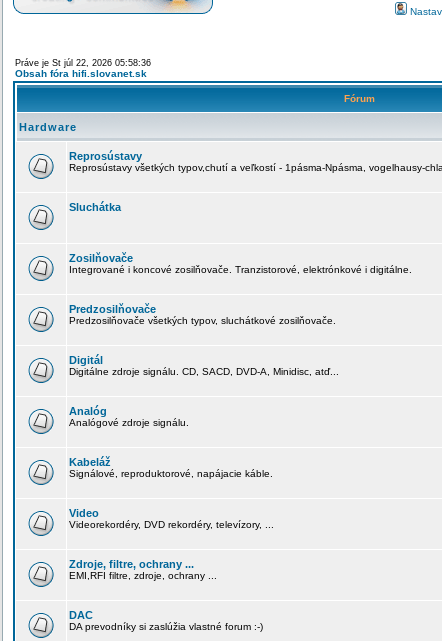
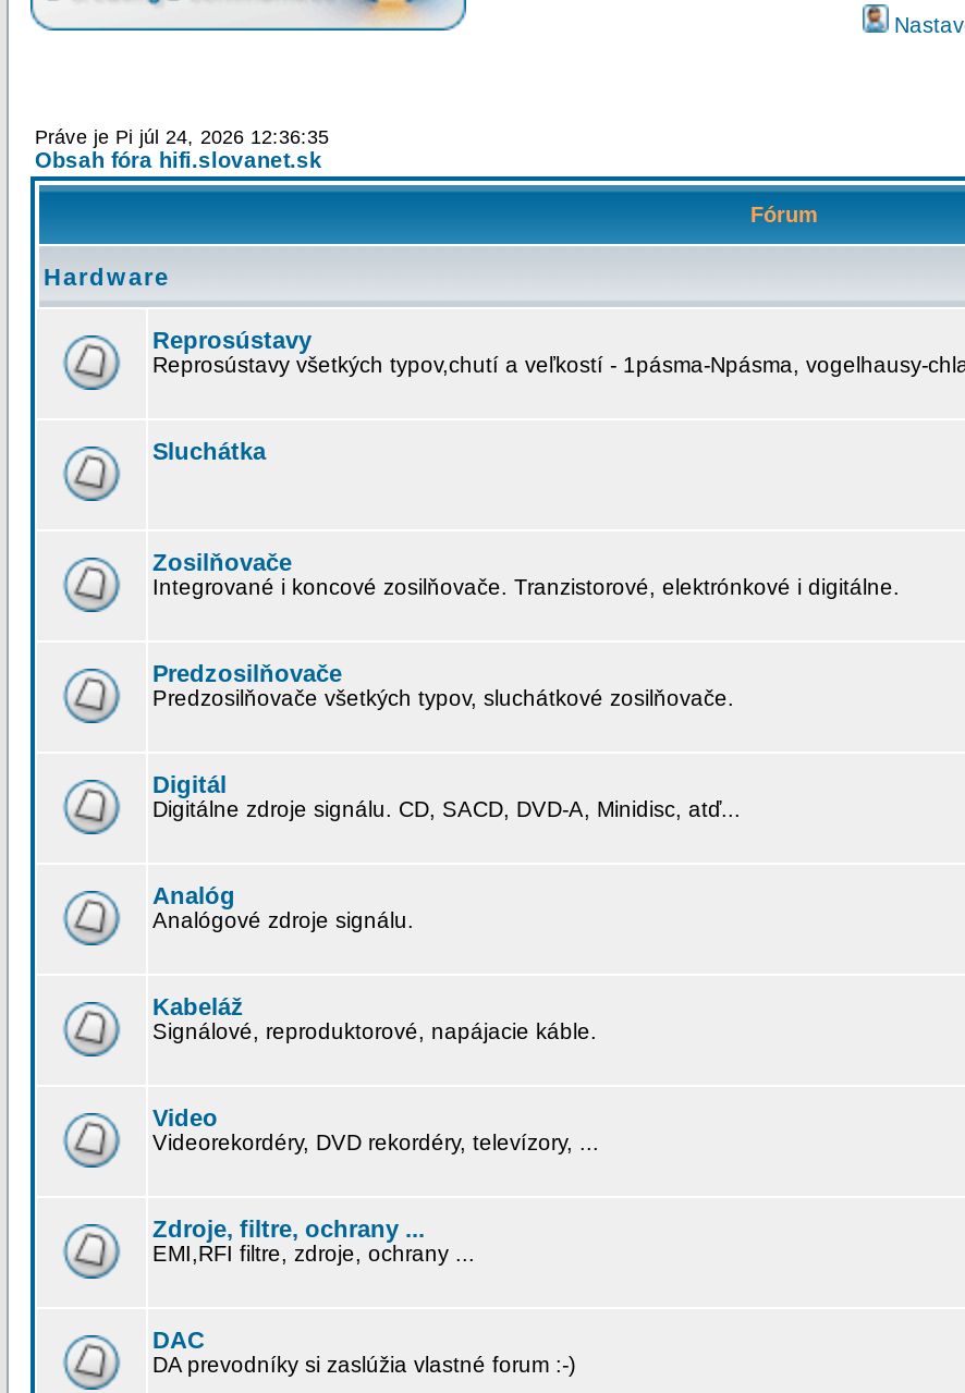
[15,58,151,68] Práve je St júl 22, 2026 05:58:36 -> [35,126,329,148] Práve je Pi júl 24, 2026 12:36:35

